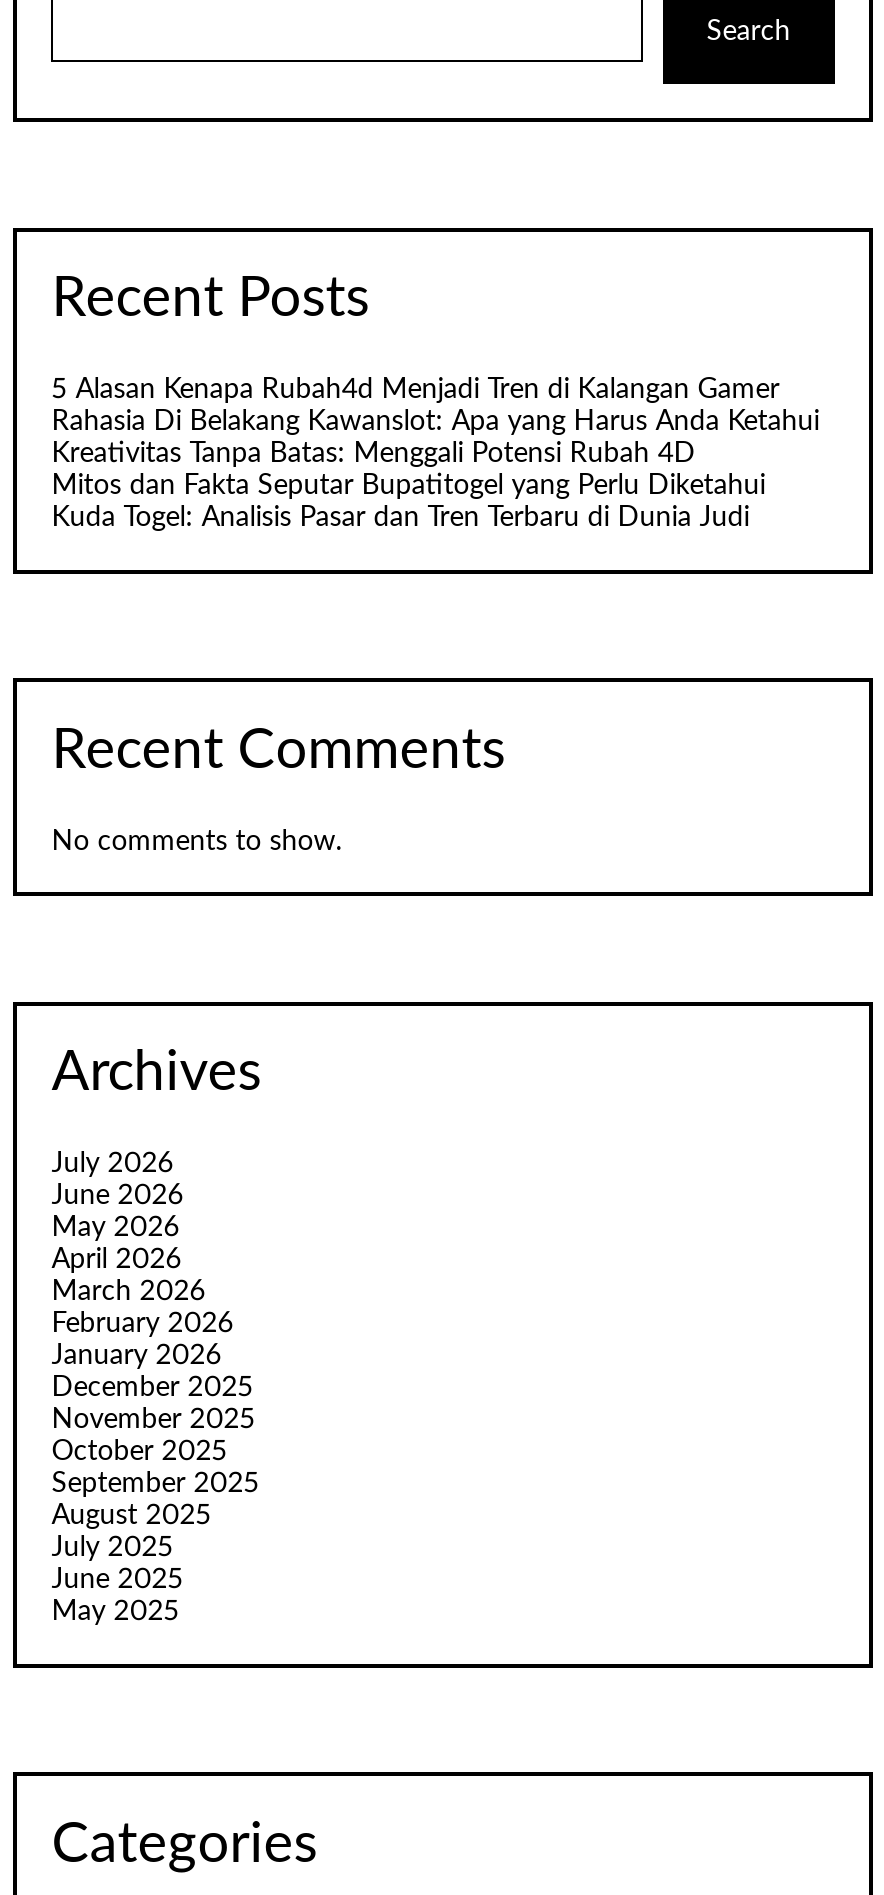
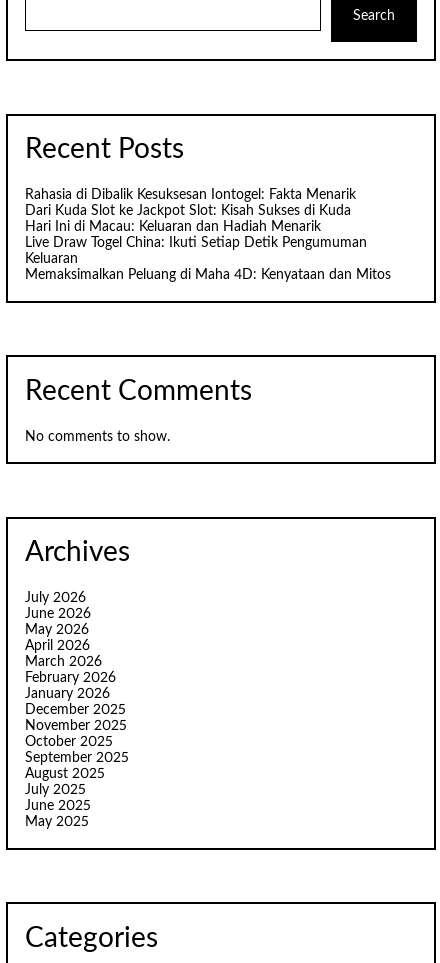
[51,377,819,533] 5 Alasan Kenapa Rubah4d Menjadi Tren di Kalangan Gamer | Rahasia Di Belakang Kawanslot: Apa yang Harus Anda Ketahui | Kreativitas Tanpa Batas: Menggali Potensi Rubah 4D | Mitos dan Fakta Seputar Bupatitogel yang Perlu Diketahui | Kuda Togel: Analisis Pasar dan Tren Terbaru di Dunia Judi -> [25,188,391,282] Rahasia di Dibalik Kesuksesan Iontogel: Fakta Menarik | Dari Kuda Slot ke Jackpot Slot: Kisah Sukses di Kuda | Hari Ini di Macau: Keluaran dan Hadiah Menarik | Live Draw Togel China: Ikuti Setiap Detik Pengumuman | Keluaran | Memaksimalkan Peluang di Maha 4D: Kenyataan dan Mitos

